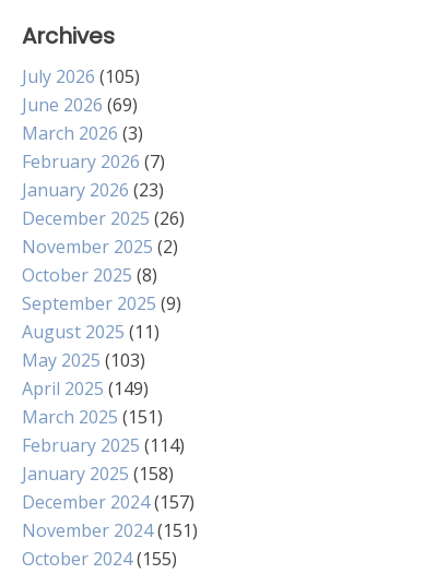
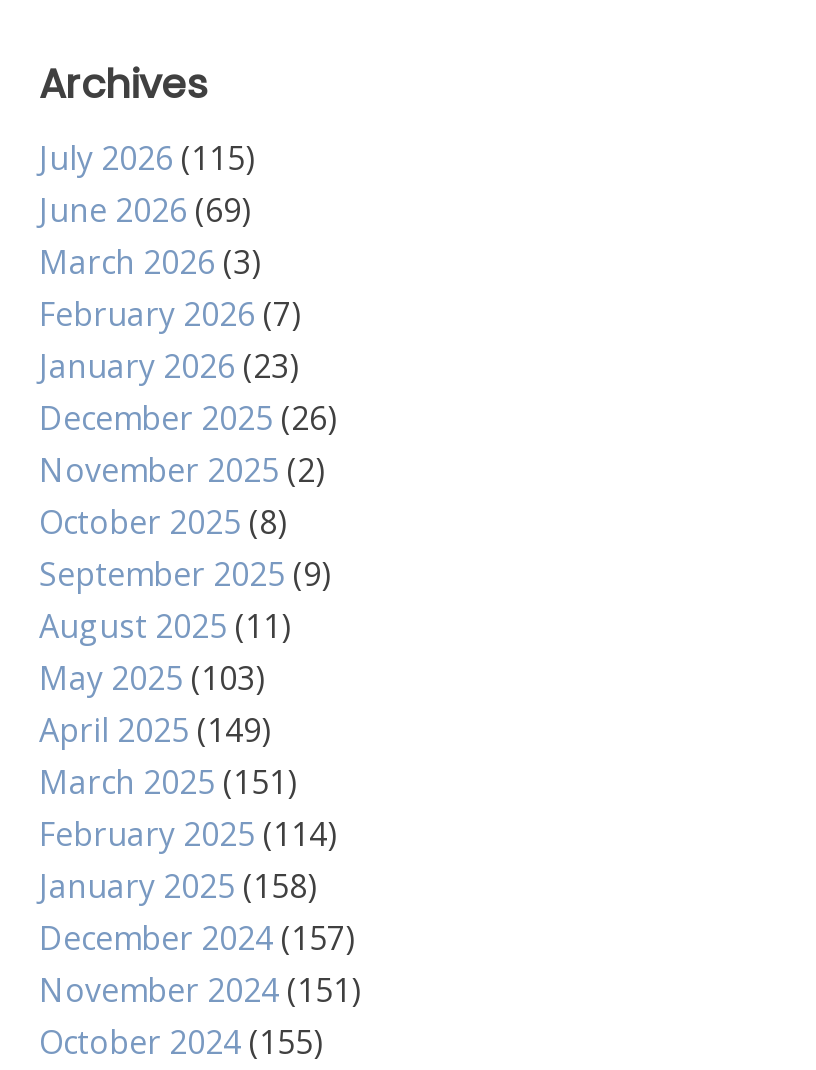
[22,64,140,88] July 2026 (105) -> [39,136,255,180] July 2026 (115)

